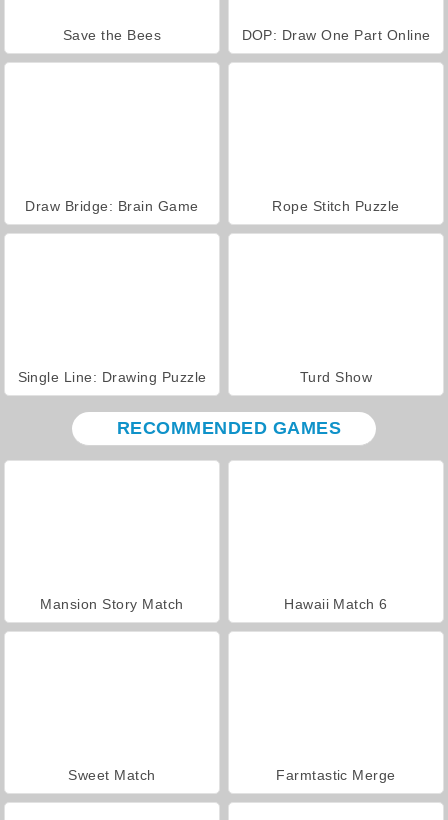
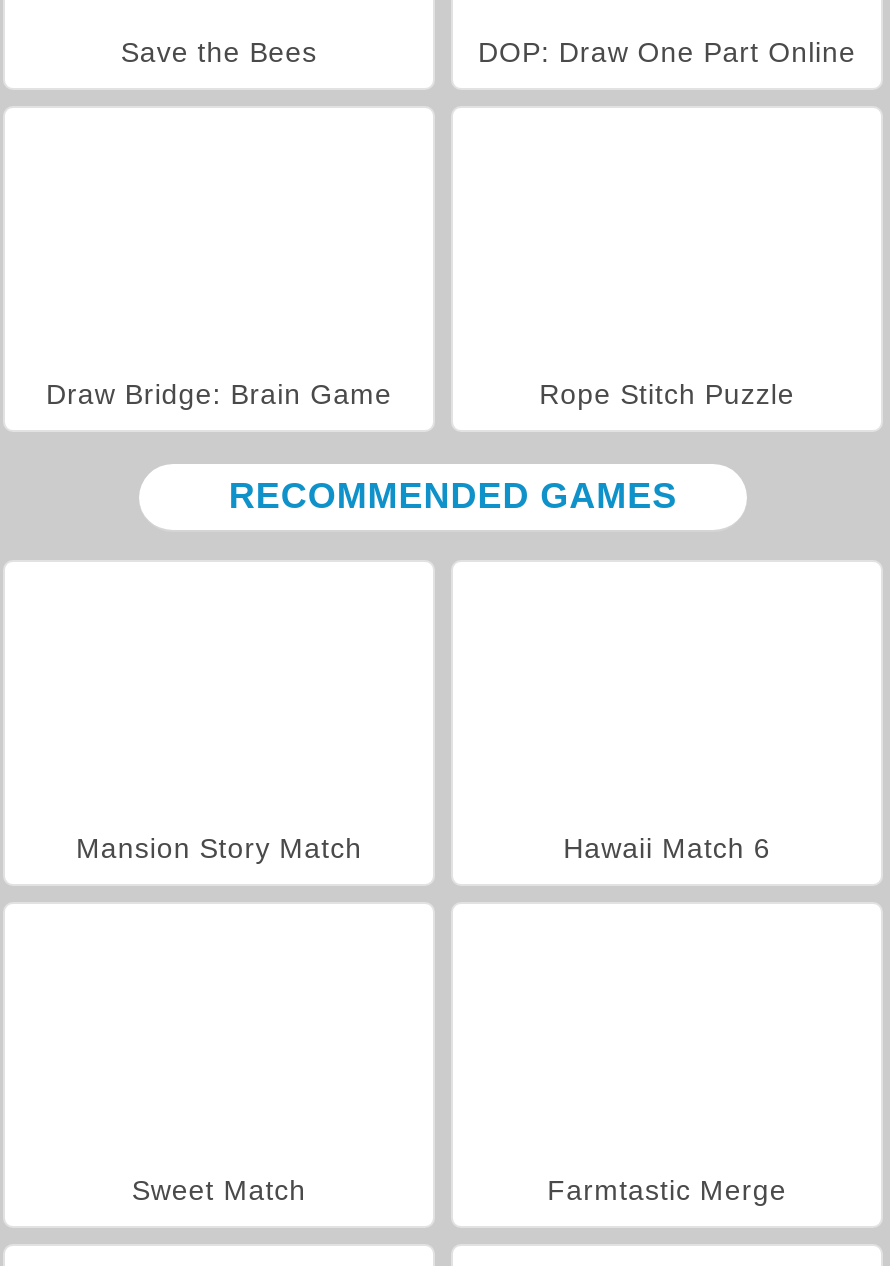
[17,369,372,385] Single Line: Drawing Puzzle | Turd Show -> none

